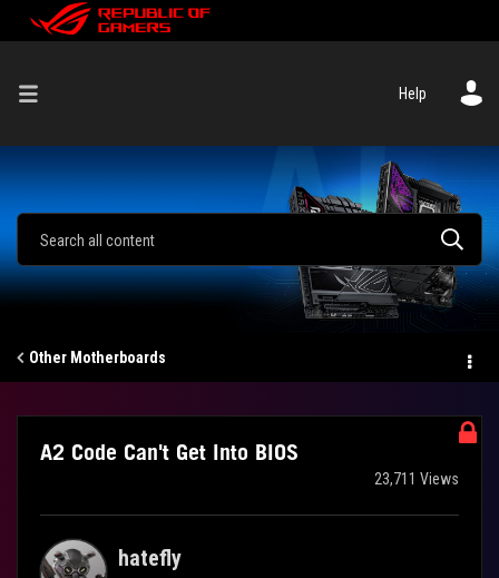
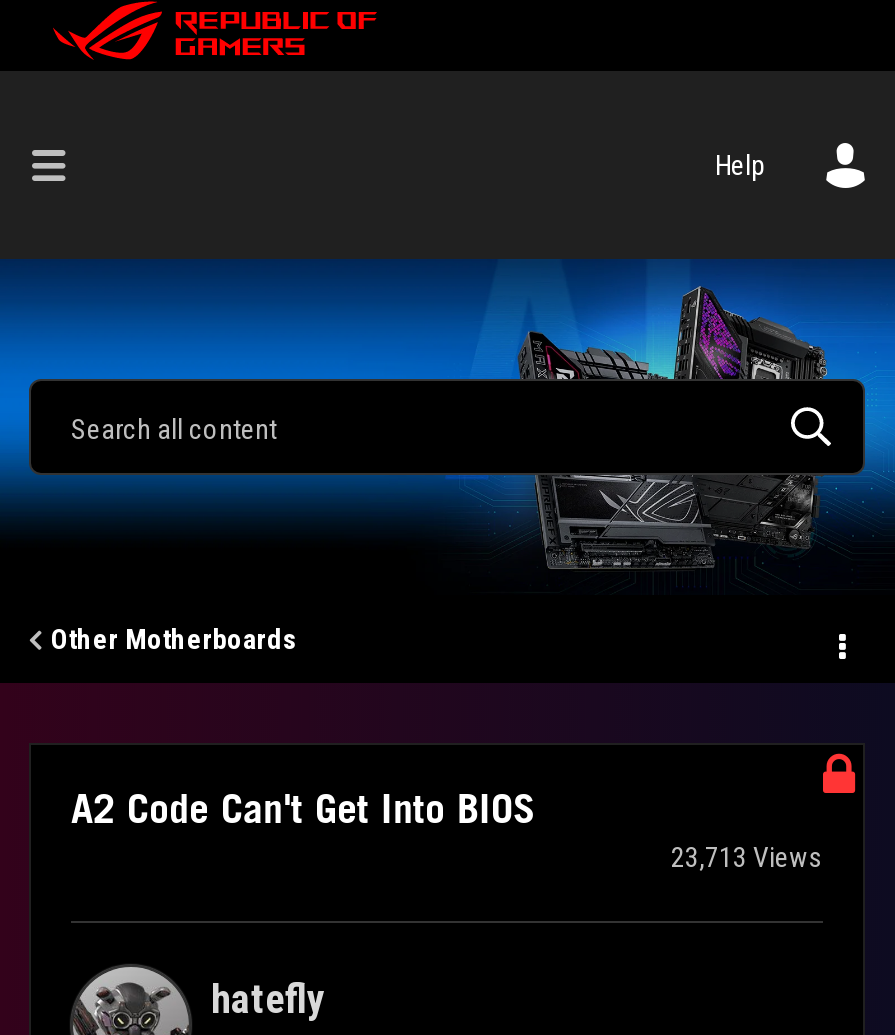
[374,470,459,488] 23,711 Views -> [671,841,823,873] 23,713 Views

